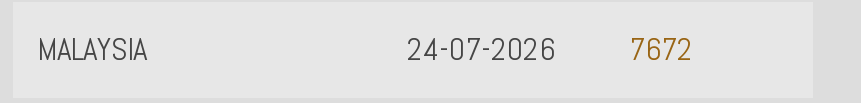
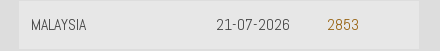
[407,30,555,70] 24-07-2026 -> [216,15,290,35] 21-07-2026
[629,31,693,71] 7672 -> [327,15,359,35] 2853

